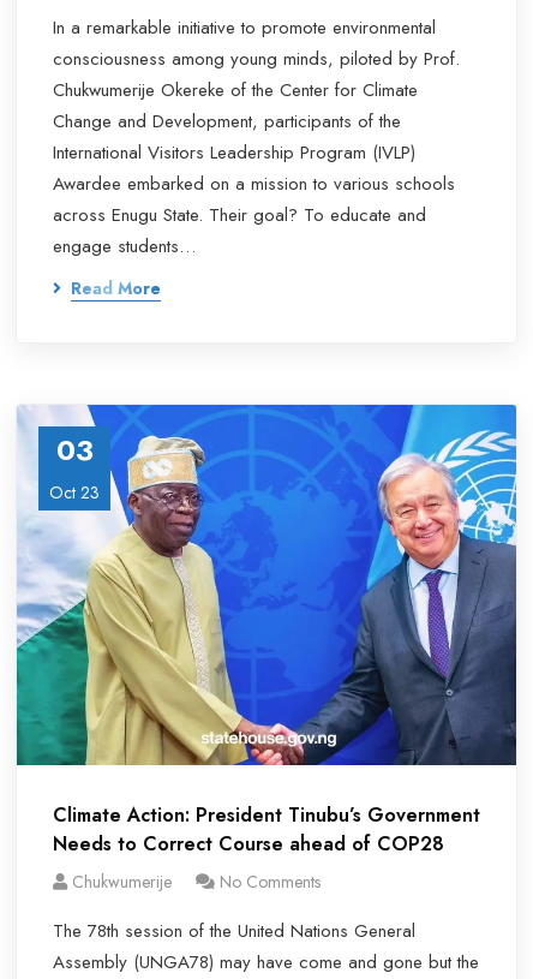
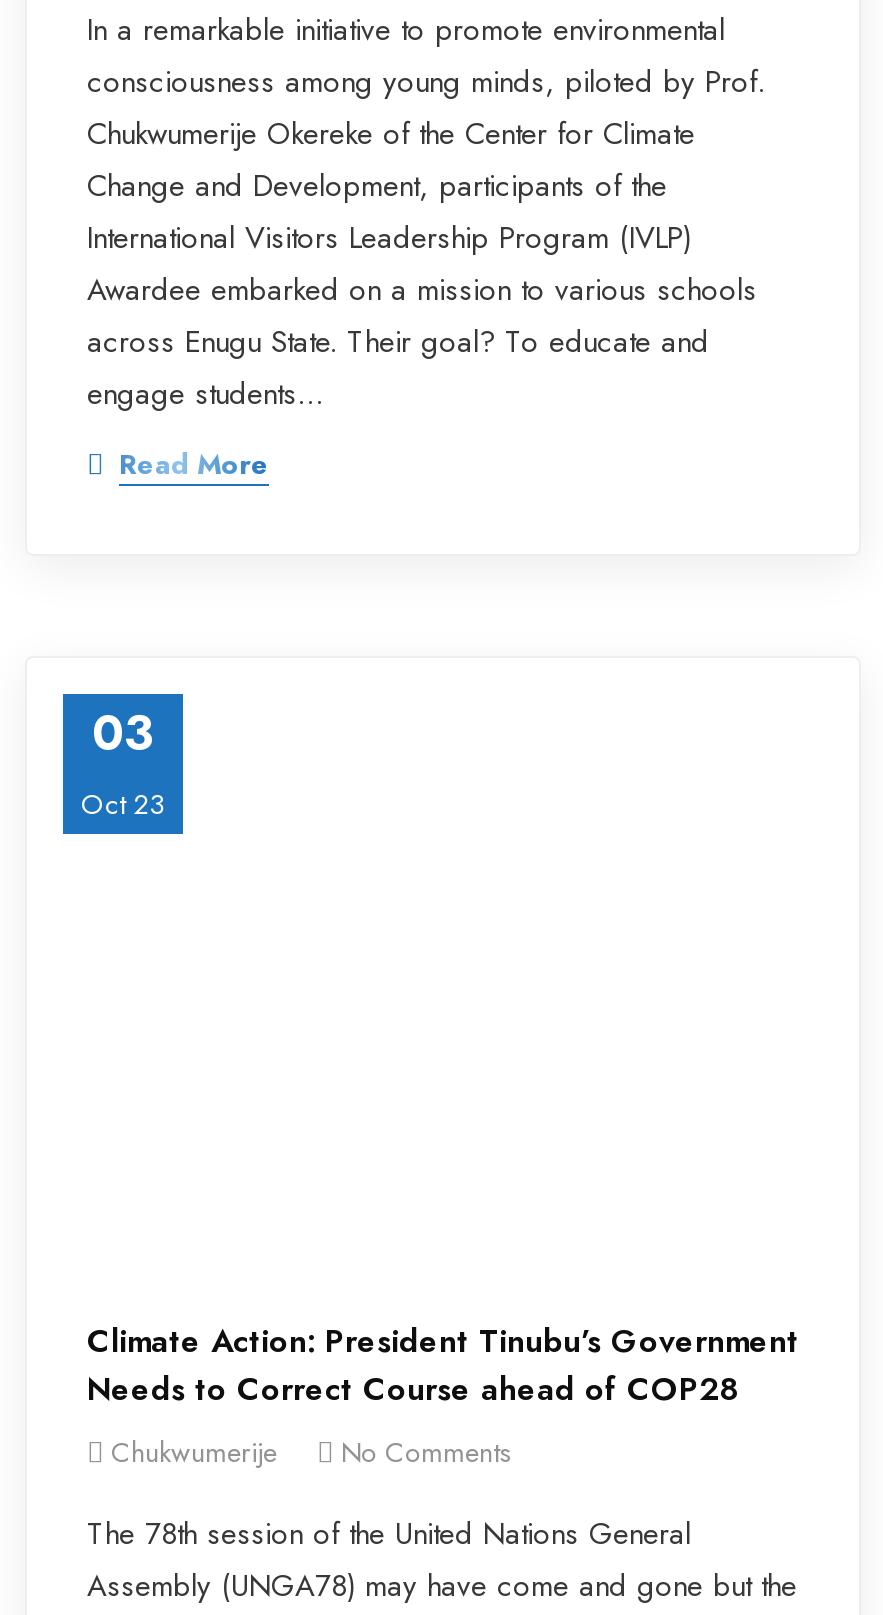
[16,404,517,766] [image] -> none

